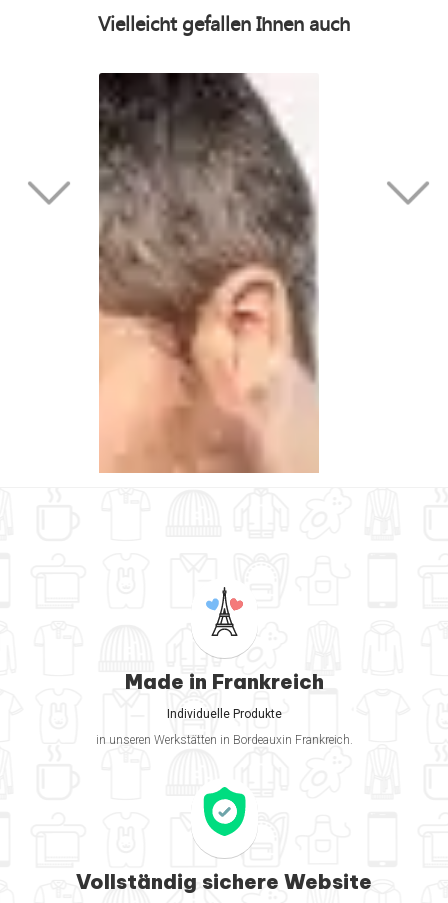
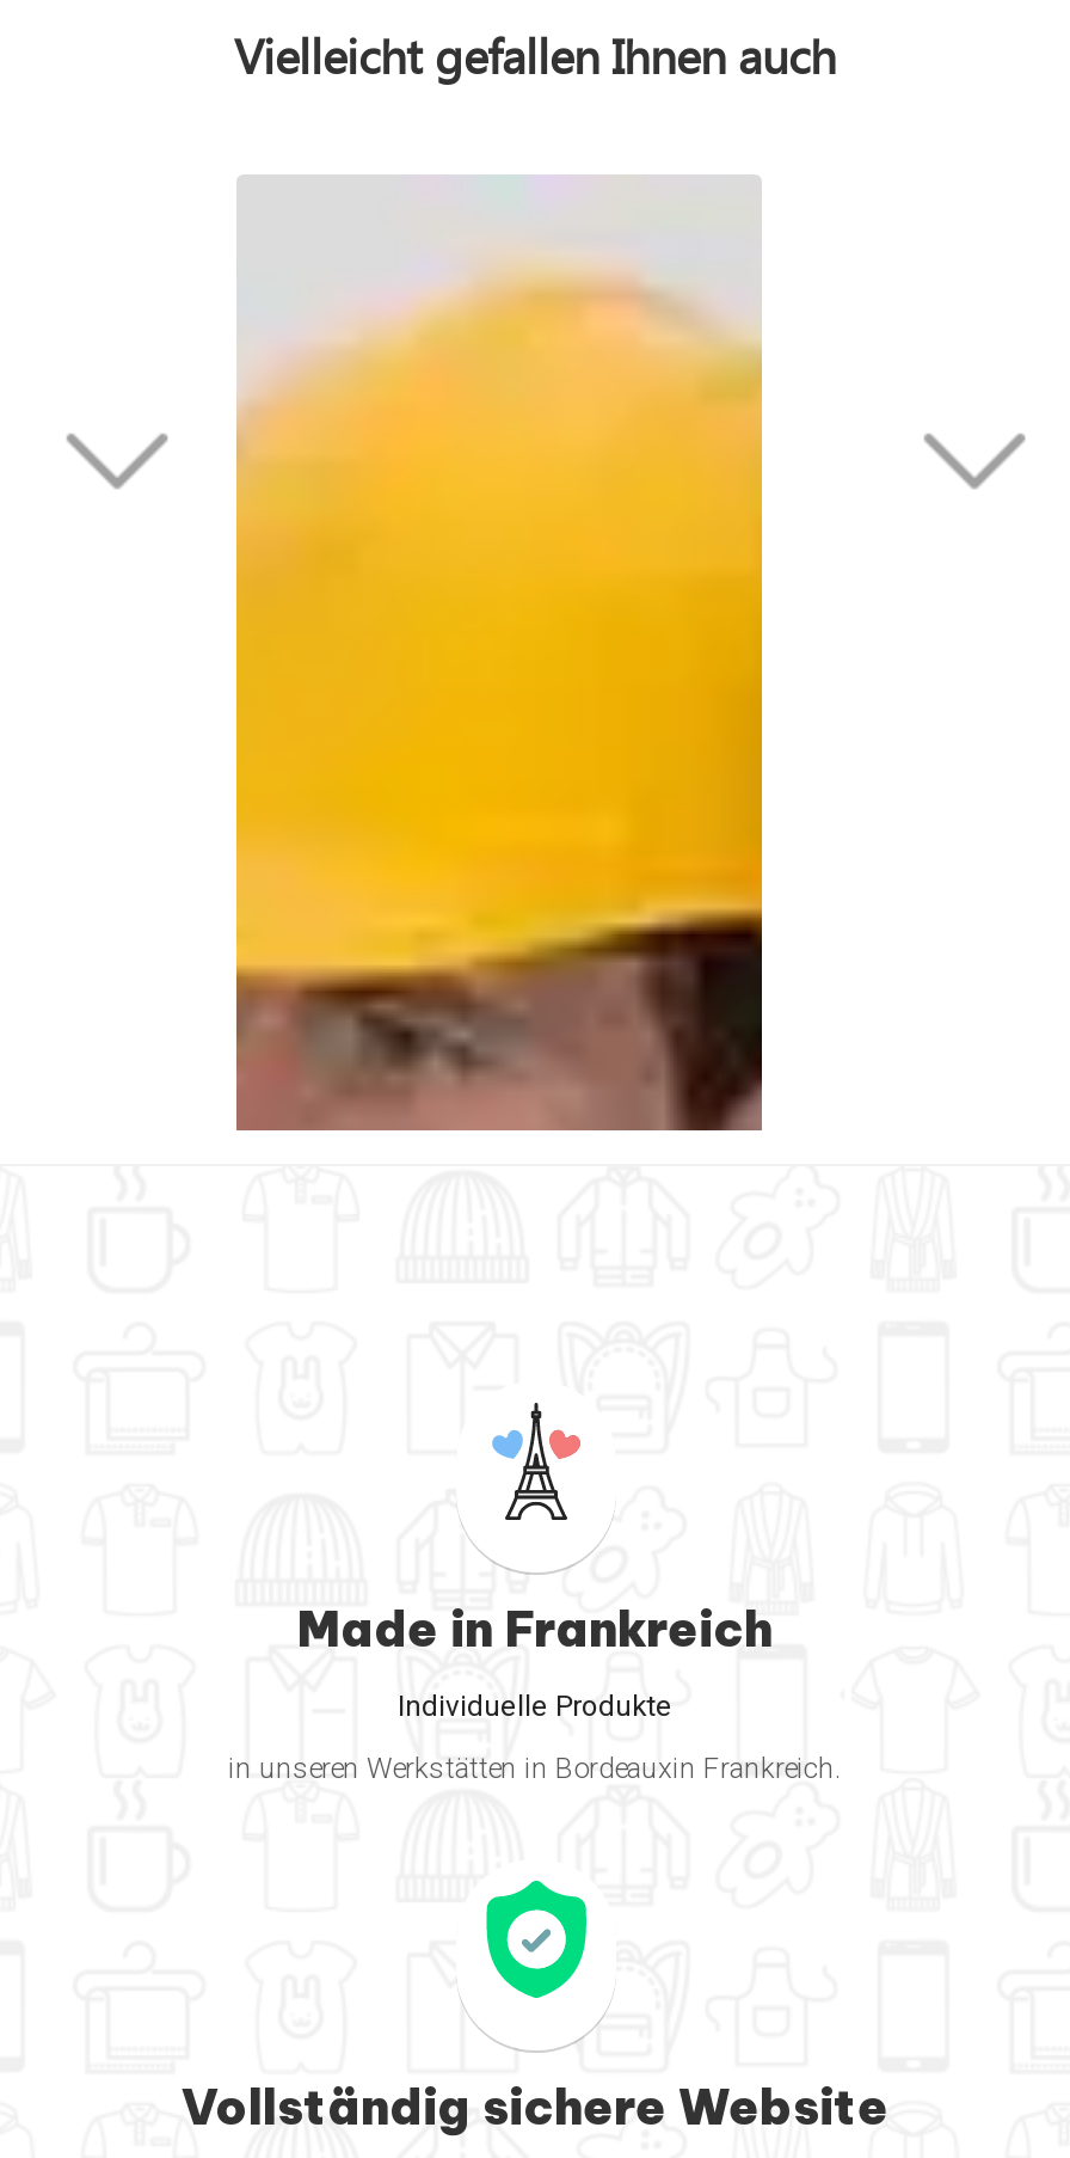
[98,72,319,473] [image] -> [234,174,764,1133] [image]

